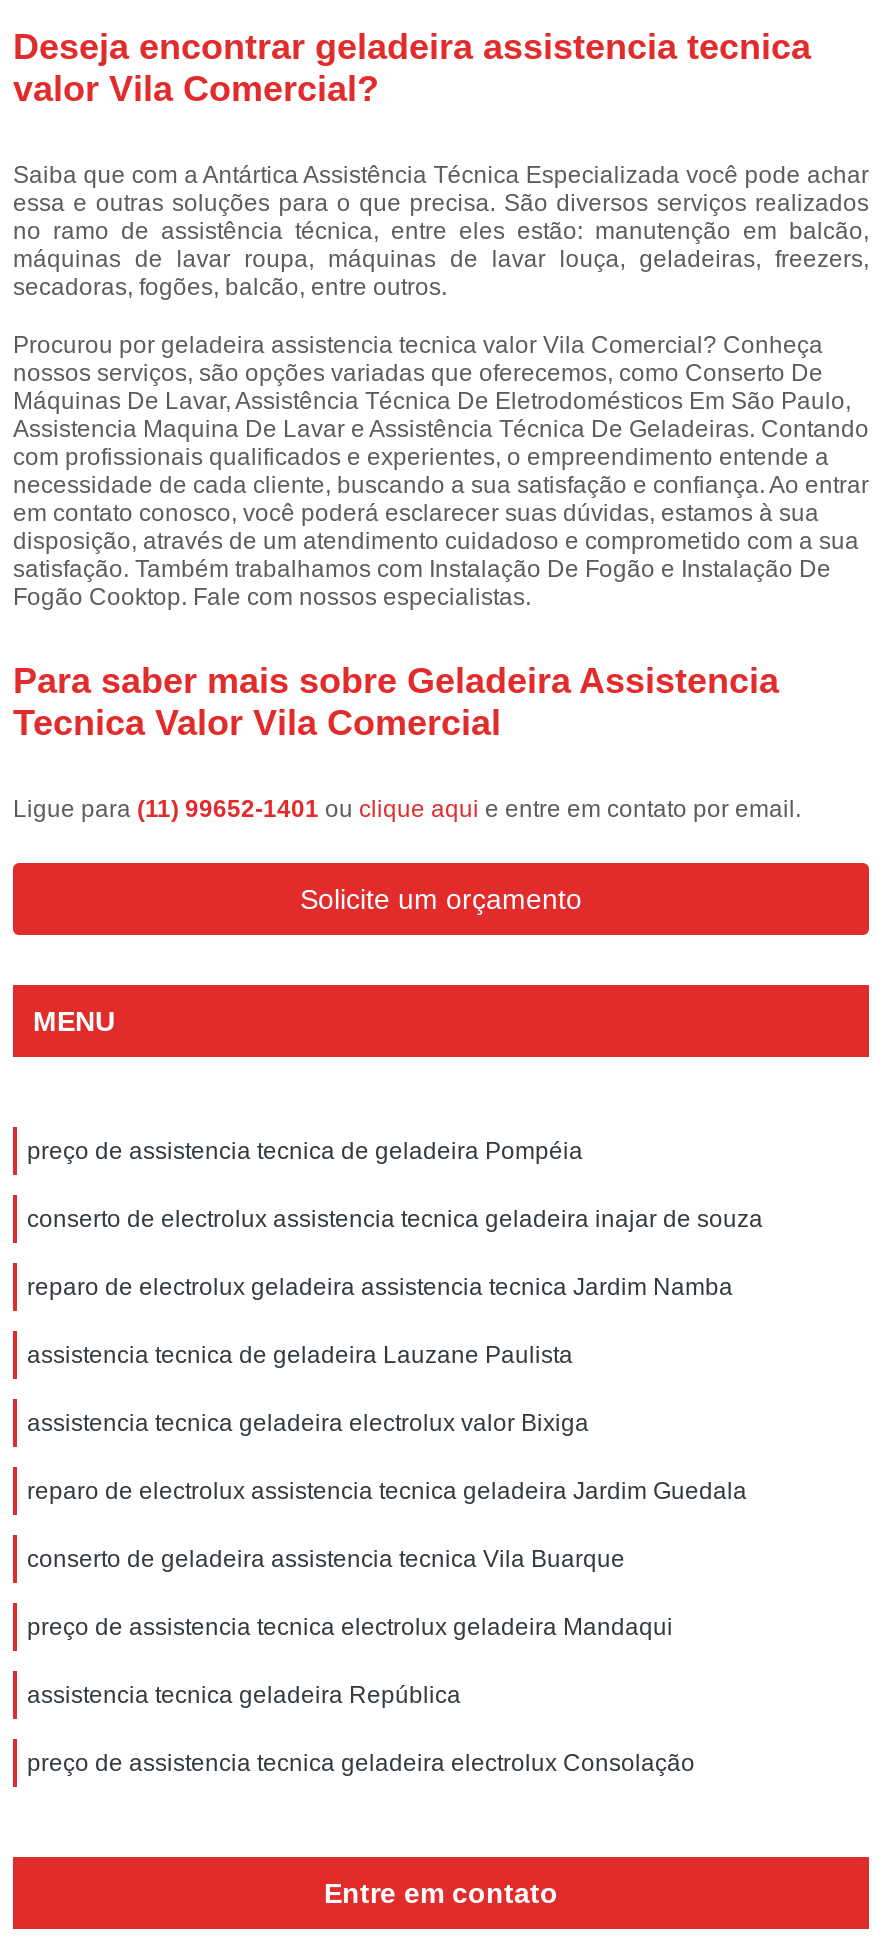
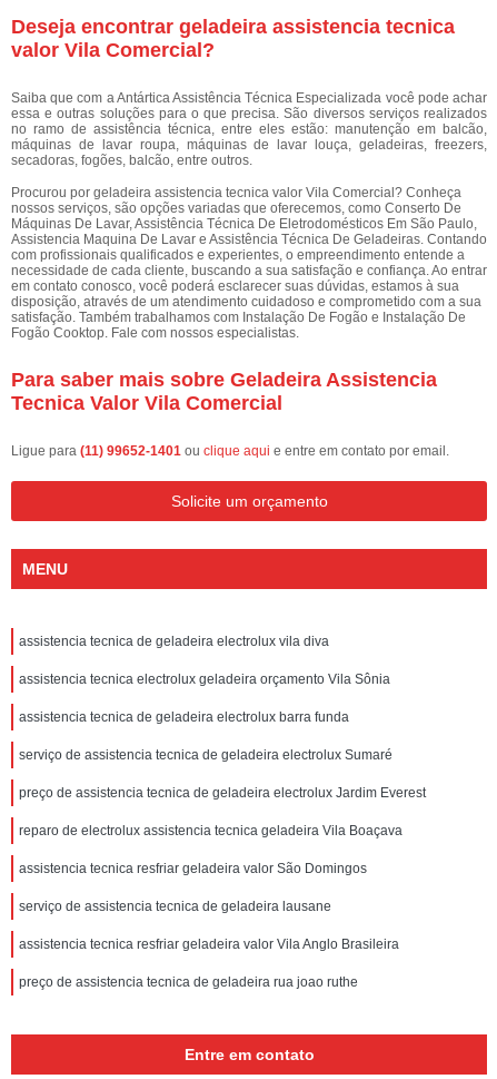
[27,1137,583,1165] preço de assistencia tecnica de geladeira Pompéia -> [19,634,329,649] assistencia tecnica de geladeira electrolux vila diva
[27,1205,763,1233] conserto de electrolux assistencia tecnica geladeira inajar de souza -> [19,671,390,687] assistencia tecnica electrolux geladeira orçamento Vila Sônia
[27,1273,733,1301] reparo de electrolux geladeira assistencia tecnica Jardim Namba -> [19,709,349,725] assistencia tecnica de geladeira electrolux barra funda
[27,1341,573,1369] assistencia tecnica de geladeira Lauzane Paulista -> [19,747,392,763] serviço de assistencia tecnica de geladeira electrolux Sumaré
[27,1409,589,1437] assistencia tecnica geladeira electrolux valor Bixiga -> [19,785,426,801] preço de assistencia tecnica de geladeira electrolux Jardim Everest
[27,1477,747,1505] reparo de electrolux assistencia tecnica geladeira Jardim Guedala -> [19,823,402,838] reparo de electrolux assistencia tecnica geladeira Vila Boaçava
[27,1545,625,1573] conserto de geladeira assistencia tecnica Vila Buarque -> [19,861,367,876] assistencia tecnica resfriar geladeira valor São Domingos
[27,1613,673,1641] preço de assistencia tecnica electrolux geladeira Mandaqui -> [19,899,331,914] serviço de assistencia tecnica de geladeira lausane
[27,1681,461,1709] assistencia tecnica geladeira República -> [19,936,399,952] assistencia tecnica resfriar geladeira valor Vila Anglo Brasileira
[27,1749,695,1777] preço de assistencia tecnica geladeira electrolux Consolação -> [19,974,358,990] preço de assistencia tecnica de geladeira rua joao ruthe

